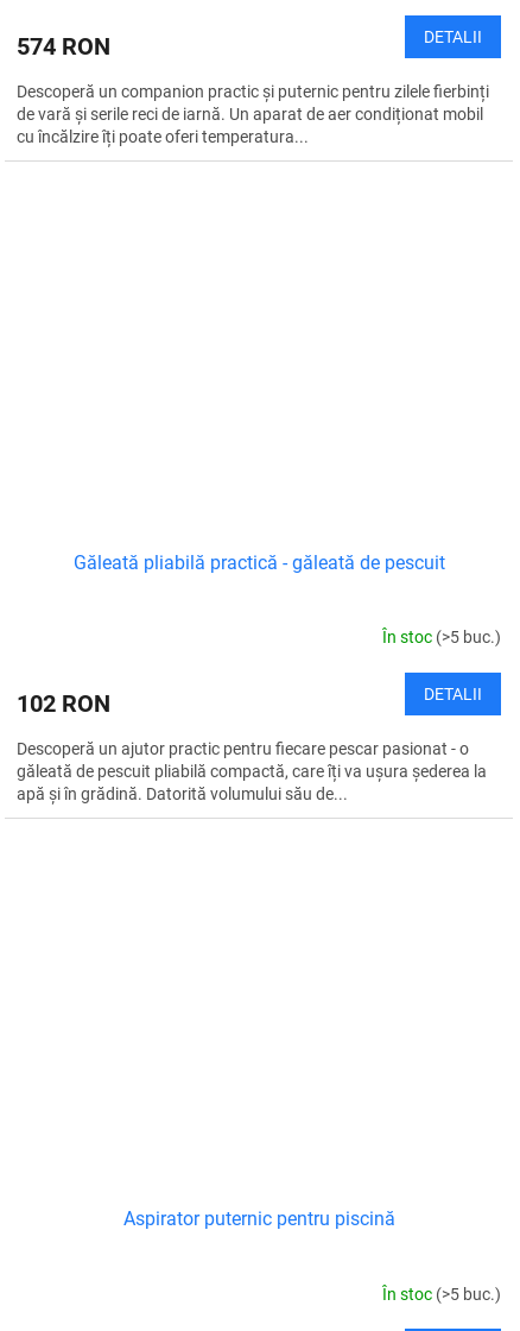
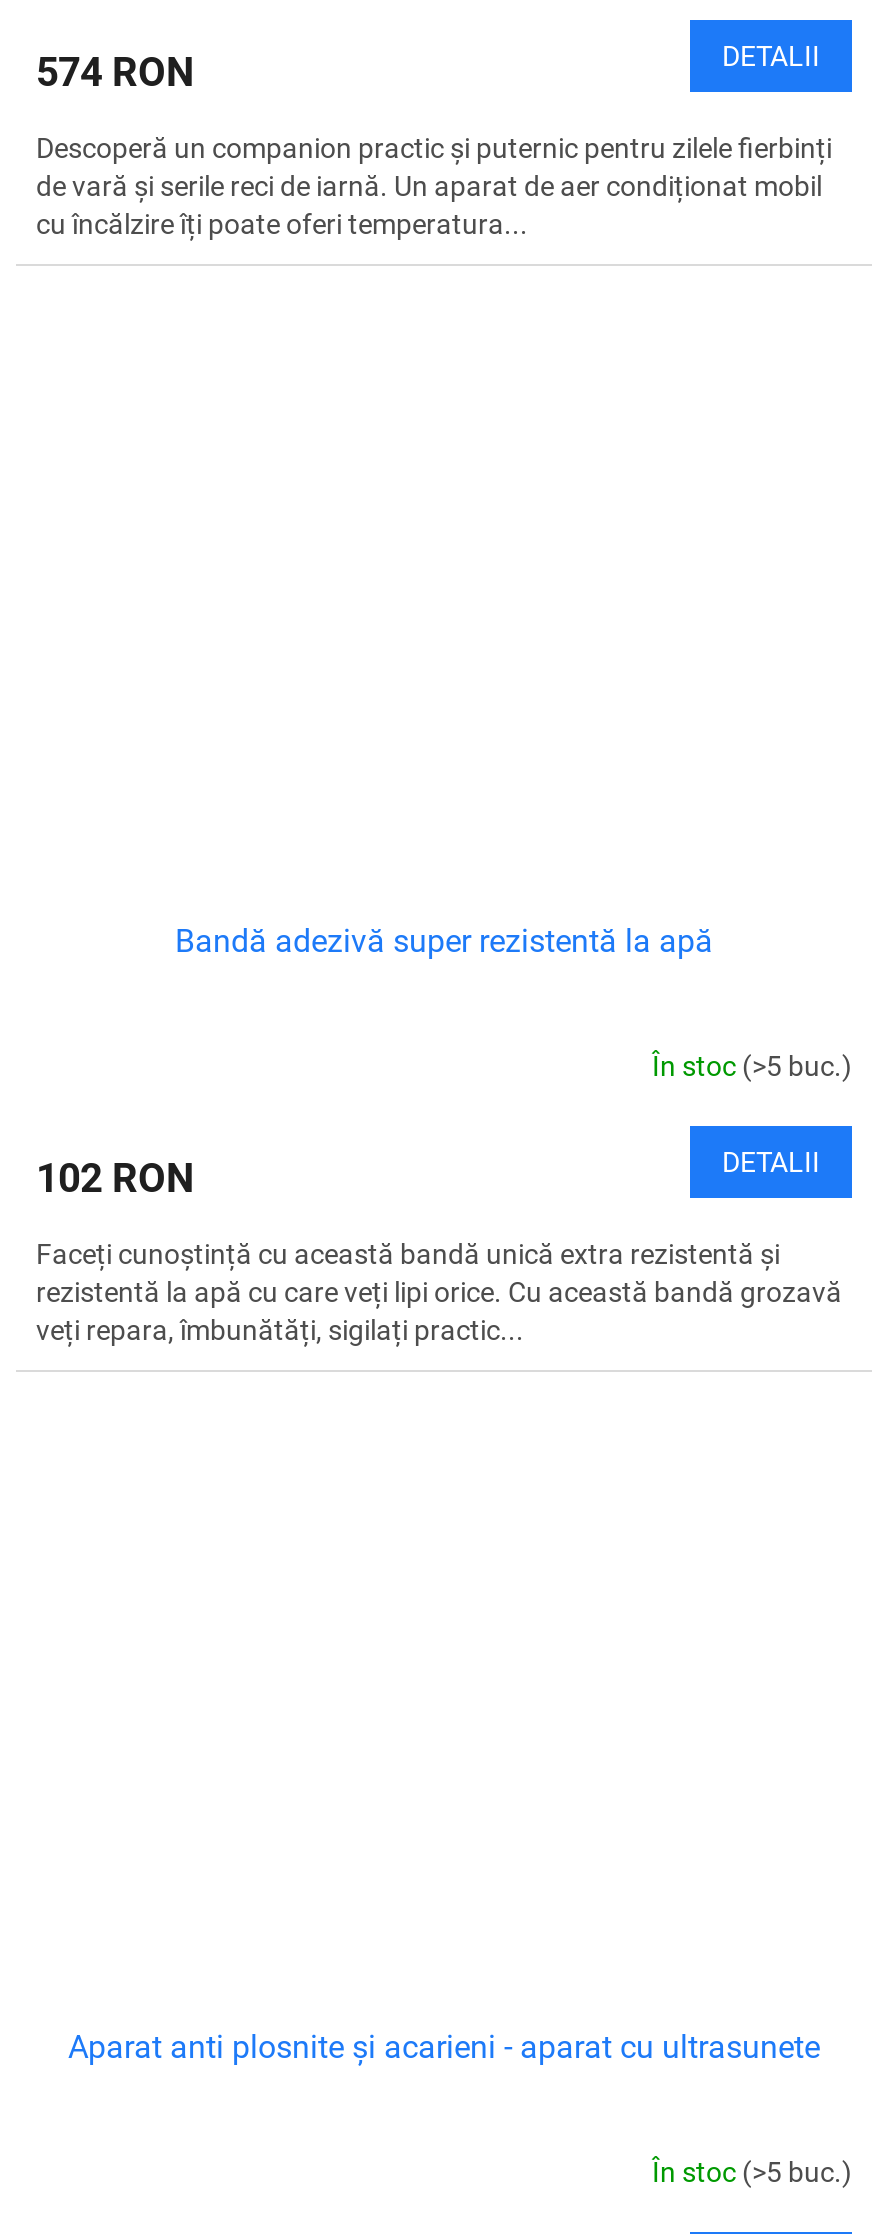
[73,551,445,574] Găleată pliabilă practică - găleată de pescuit -> [175,922,713,960] Bandă adezivă super rezistentă la apă
[17,739,487,803] Descoperă un ajutor practic pentru fiecare pescar pasionat - o | găleată de pescuit pliabilă compactă, care îți va ușura șederea la | apă și în grădină. Datorită volumului său de... -> [36,1238,842,1346] Faceți cunoștință cu această bandă unică extra rezistentă și | rezistentă la apă cu care veți lipi orice. Cu această bandă grozavă | veți repara, îmbunătăți, sigilați practic...
[123,1208,395,1230] Aspirator puternic pentru piscină -> [68,2028,820,2066] Aparat anti plosnite și acarieni - aparat cu ultrasunete

